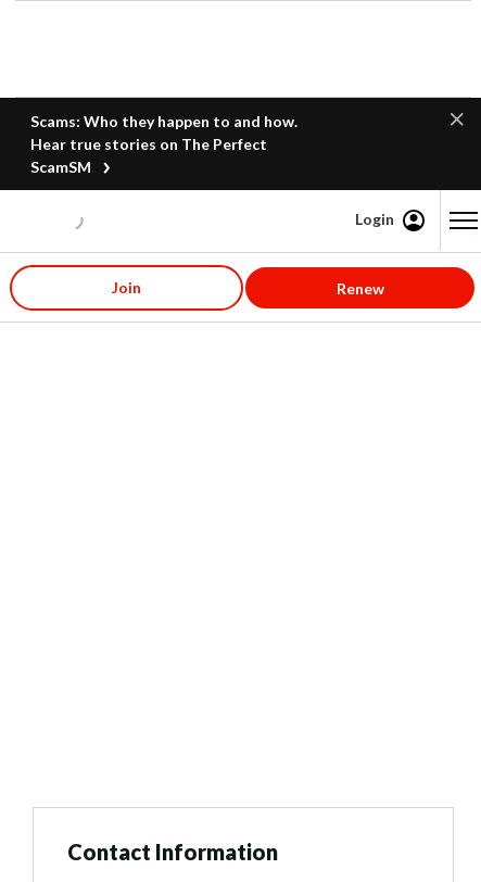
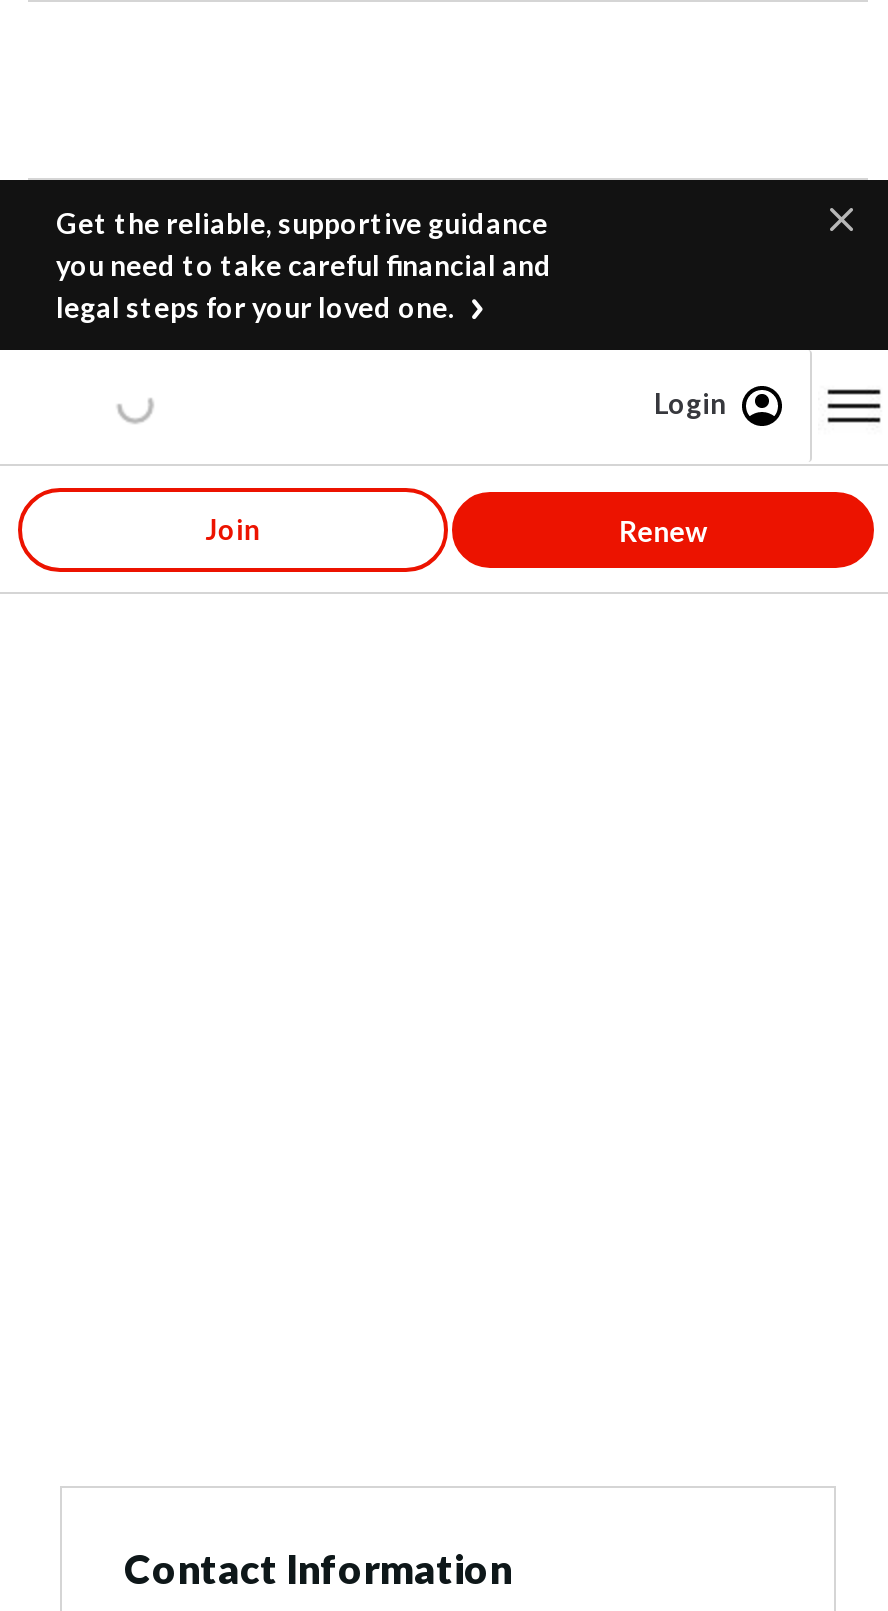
[30,112,298,176] Scams: Who they happen to and how. | Hear true stories on The Perfect | ScamSM -> [56,206,552,324] Get the reliable, supportive guidance | you need to take careful financial and | legal steps for your loved one.

